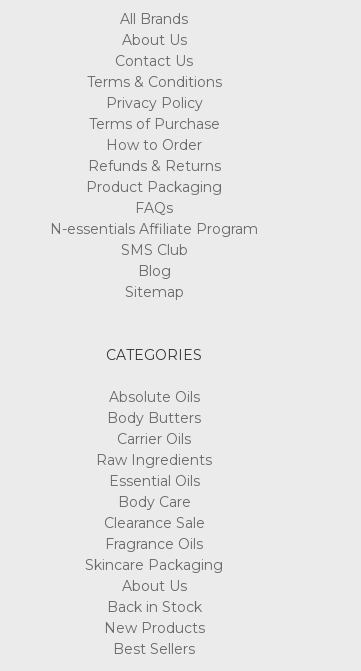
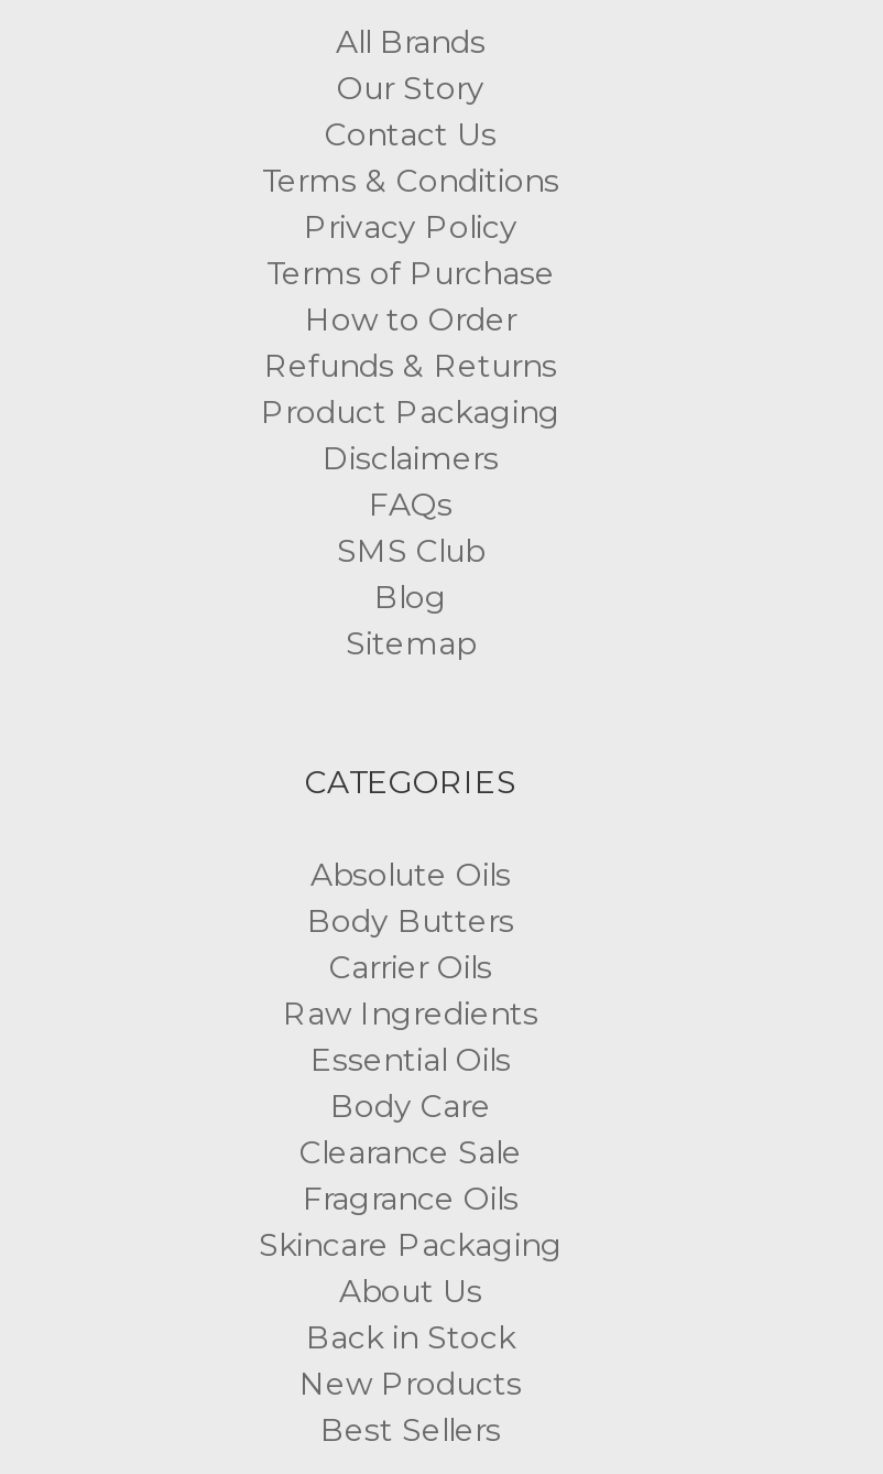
[121,31,186,49] About Us -> [337,69,484,108] Our Story
none -> [323,439,499,479] Disclaimers
moved [135,199,173,217] -> [369,485,453,525]: FAQs
[50,220,258,238] N-essentials Affiliate Program -> none

